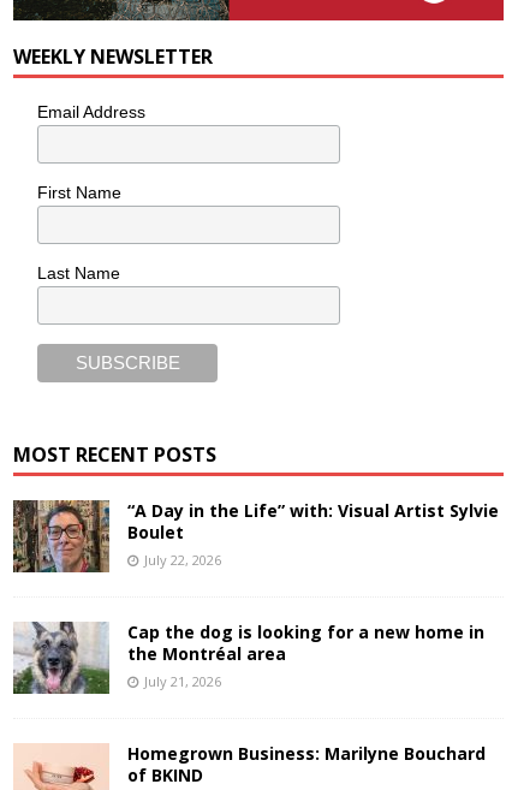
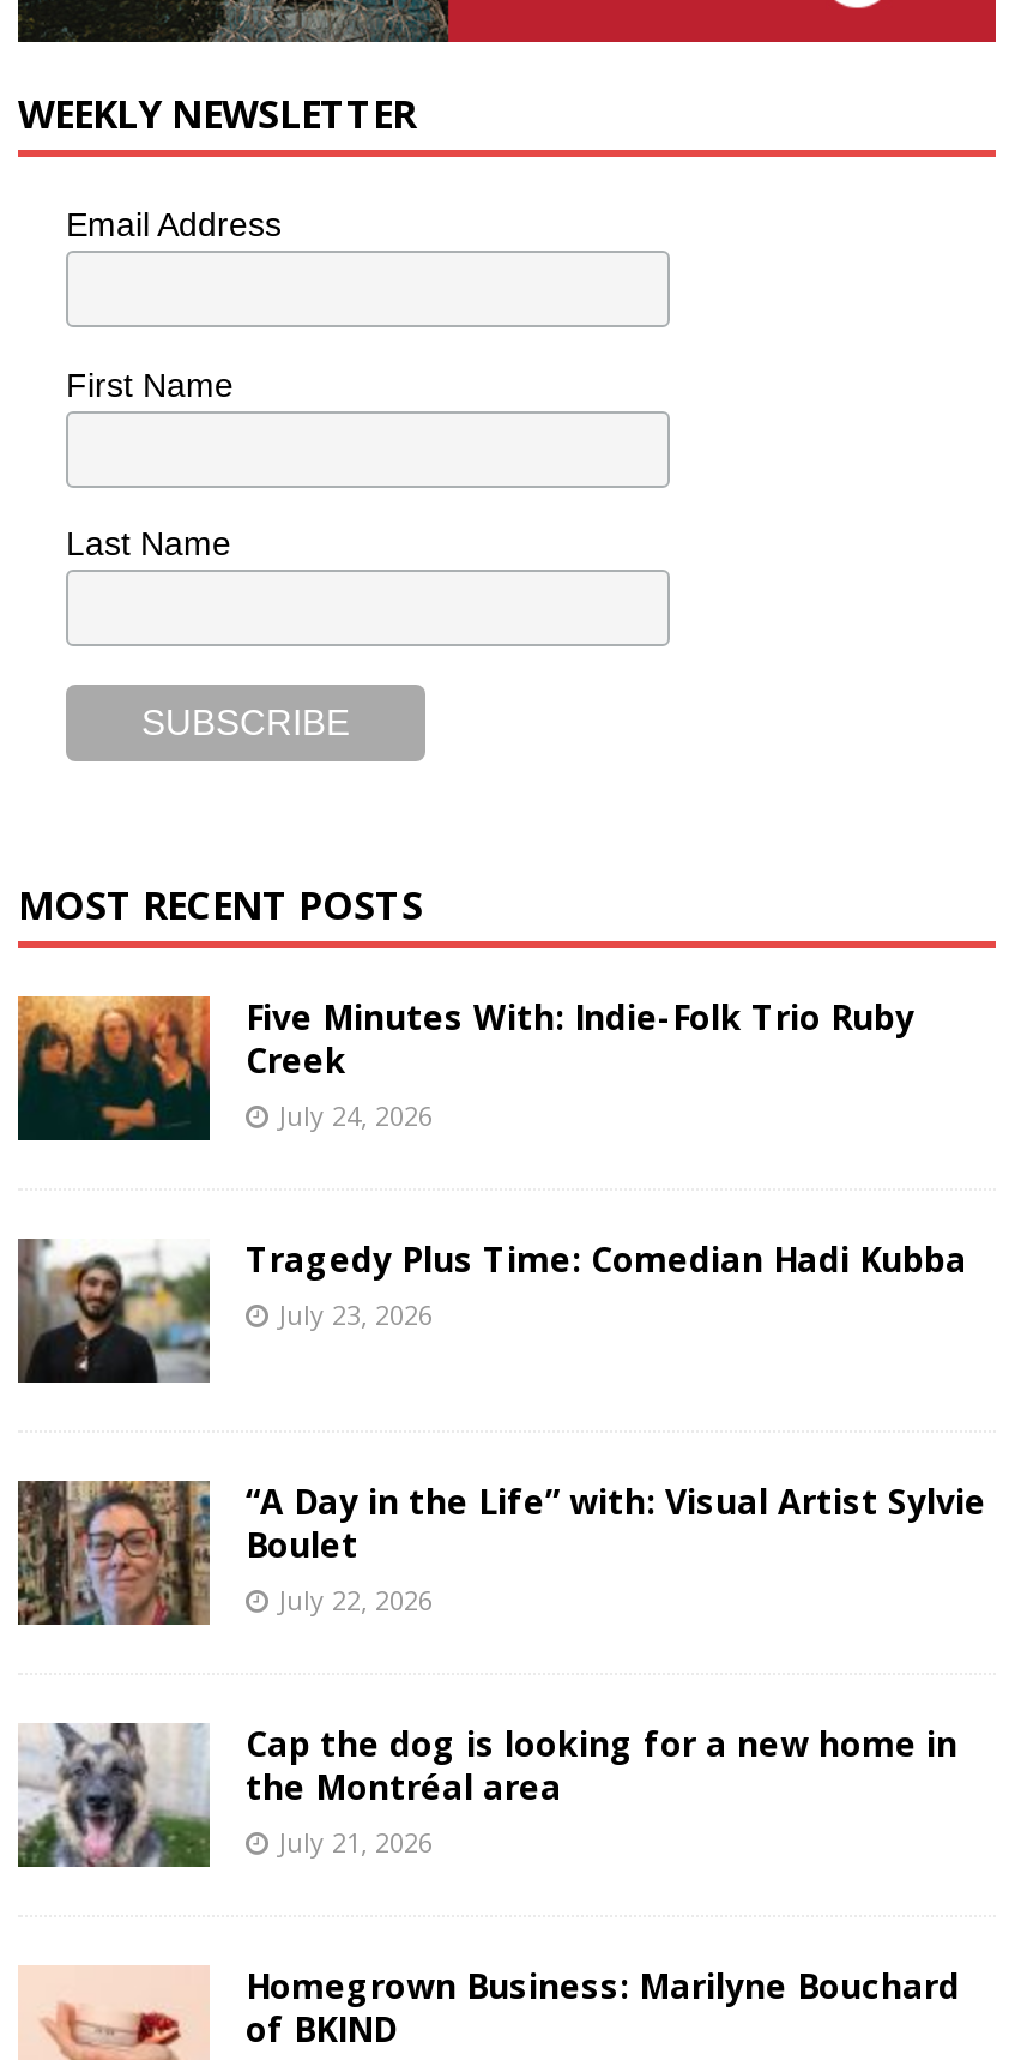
none -> [16,995,967,1333] [image] | Five Minutes With: Indie-Folk Trio Ruby | Creek | July 24, 2026 | Tragedy Plus Time: Comedian Hadi Kubba | July 23, 2026
none -> [16,1237,212,1384] [image]

